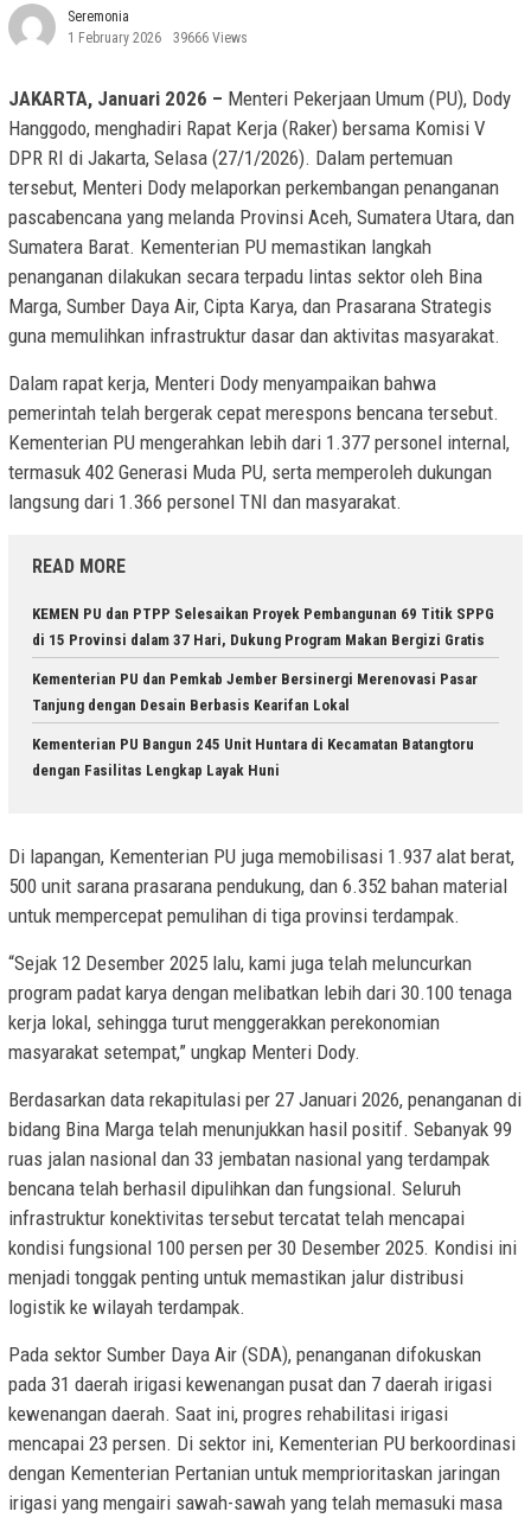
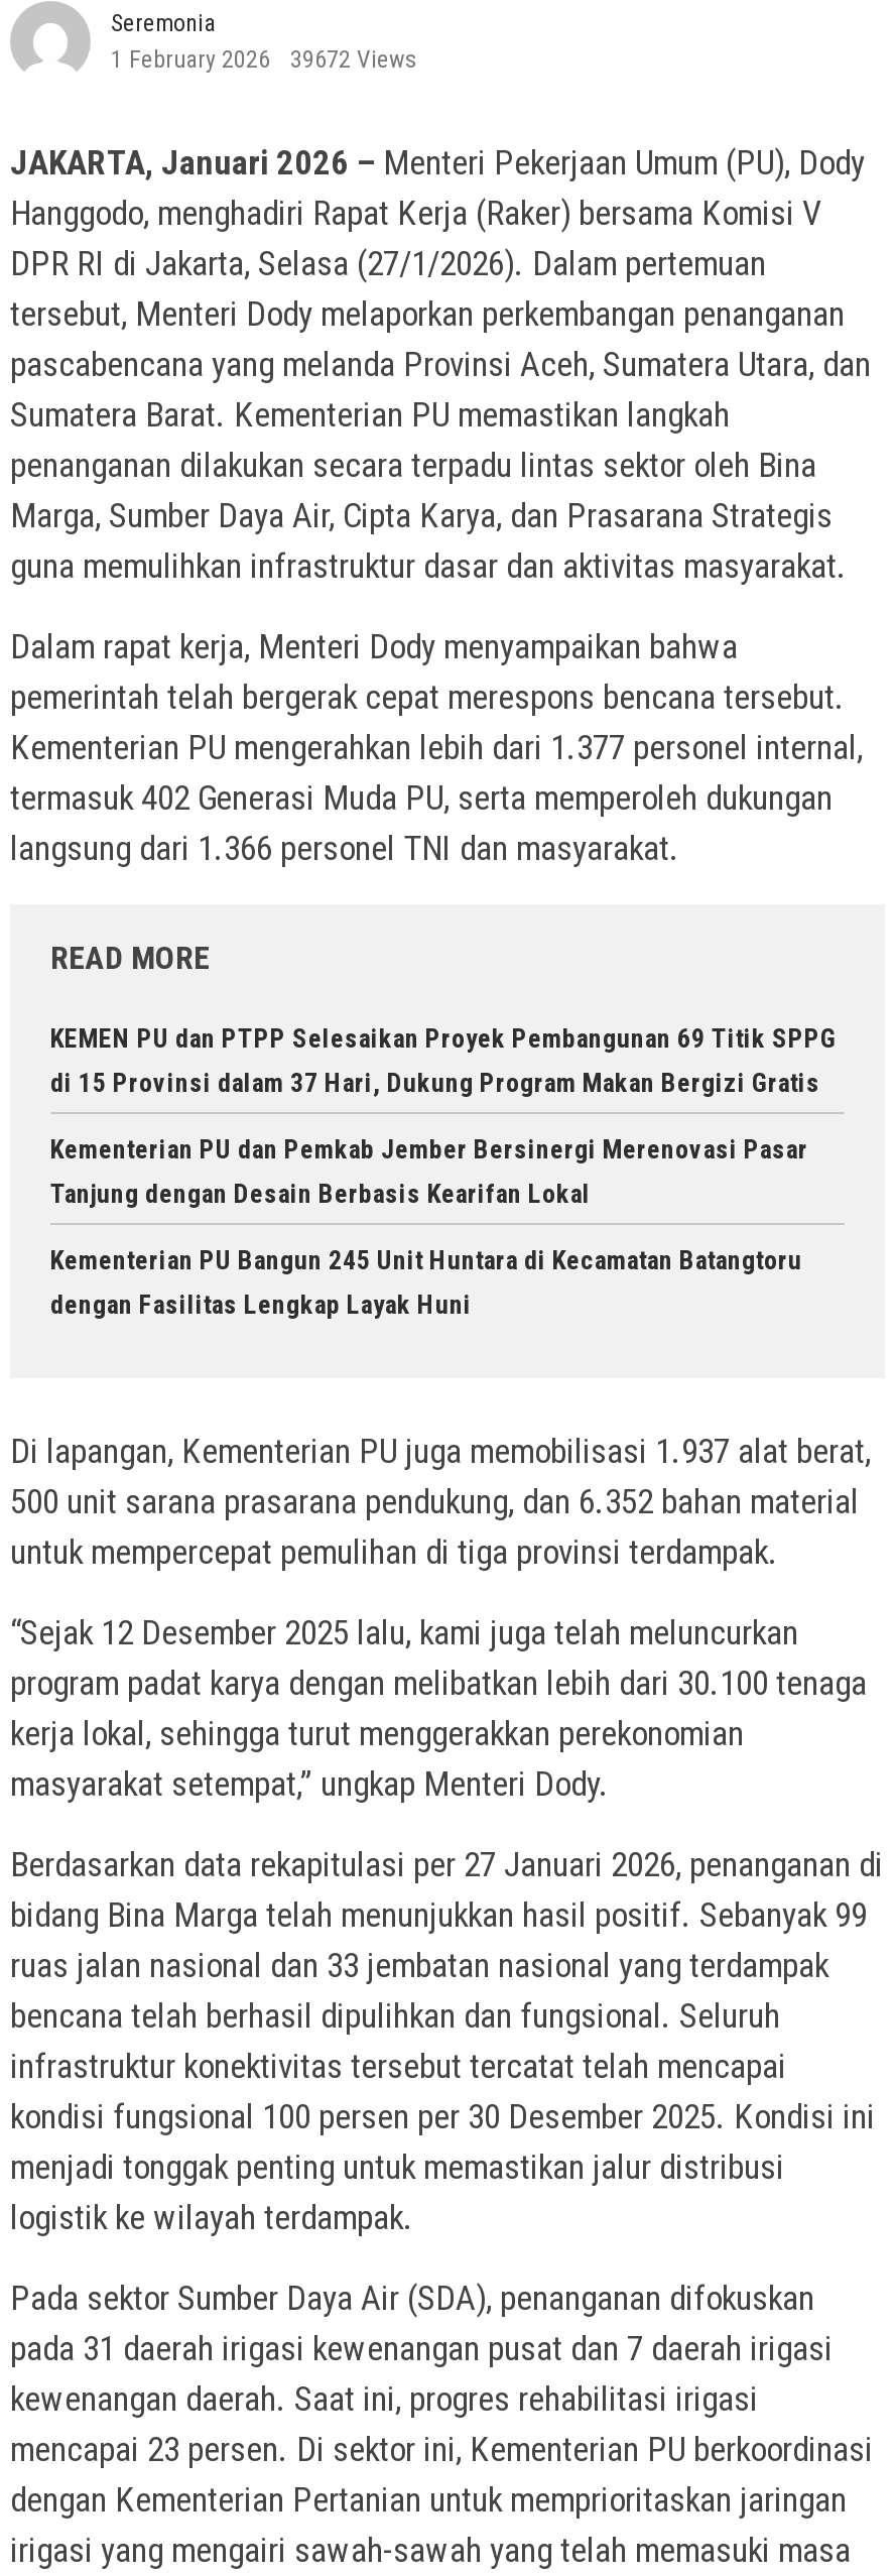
[68,30,248,46] 1 February 2026 39666 Views -> [111,45,417,74] 1 February 2026 39672 Views

